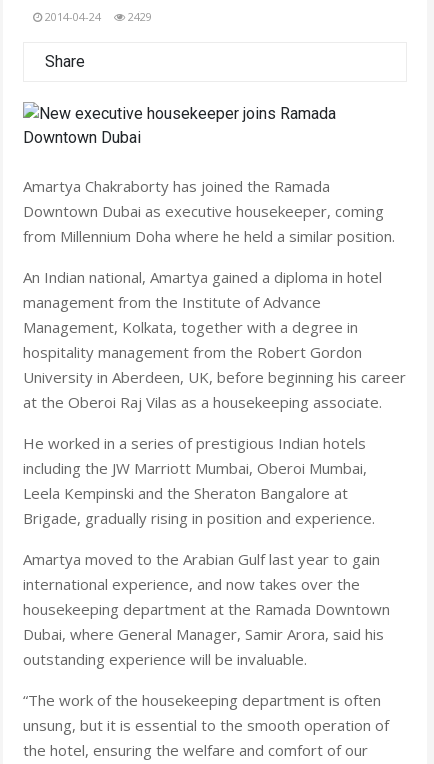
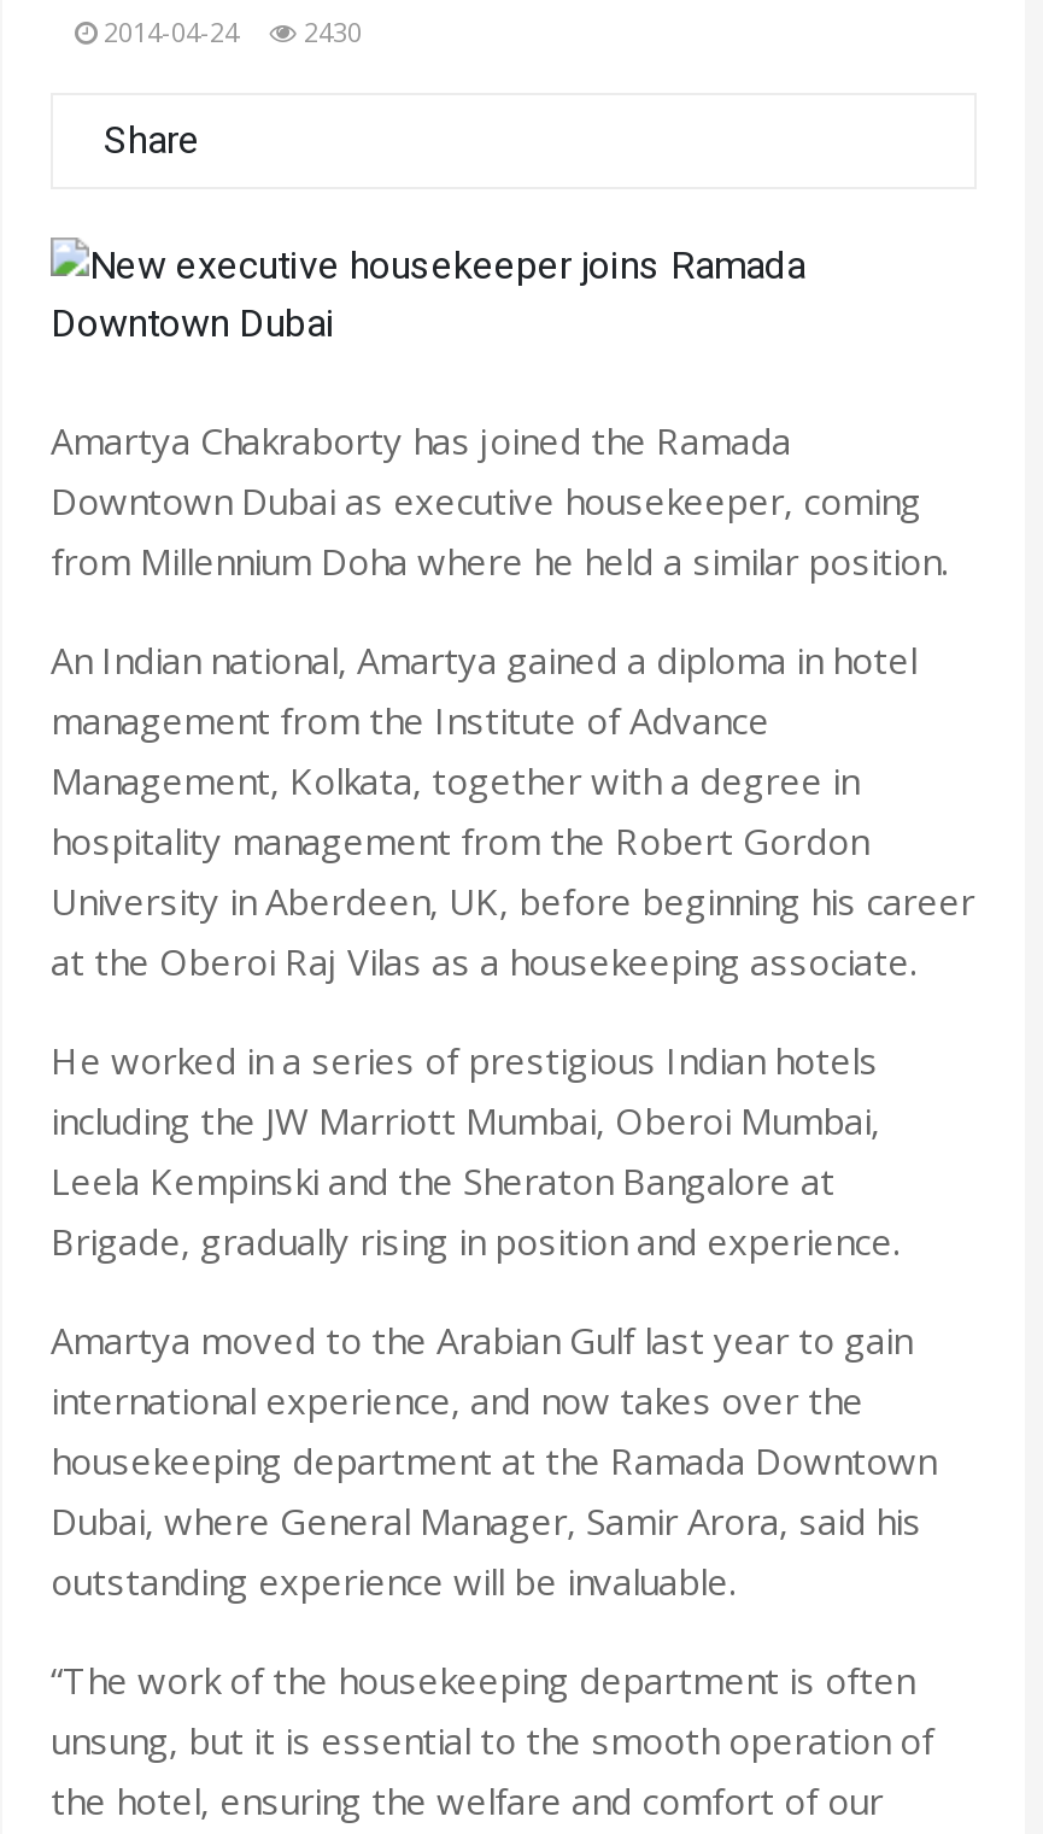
[45,9,152,24] 2014-04-24 2429 -> [104,13,362,49] 2014-04-24 2430

